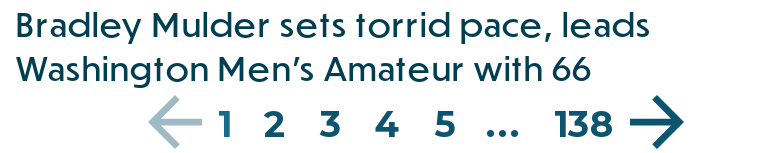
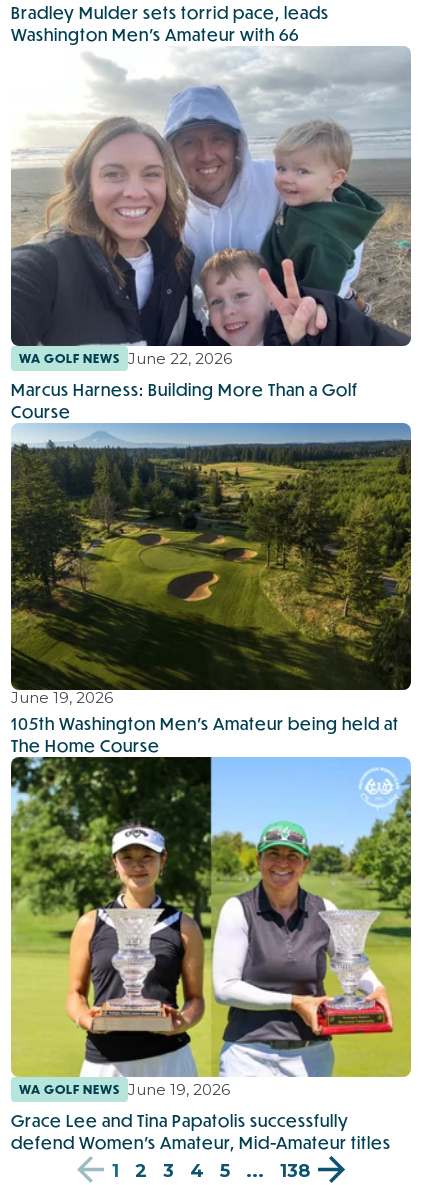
none -> [10,46,412,423] [image] | WA GOLF NEWS June 22, 2026 | Marcus Harness: Building More Than a Golf | Course
none -> [10,422,412,757] [image] | June 19, 2026 | 105th Washington Men's Amateur being held at | The Home Course
none -> [10,756,412,1154] [image] | WA GOLF NEWS June 19, 2026 | Grace Lee and Tina Papatolis successfully | defend Women’s Amateur, Mid-Amateur titles

